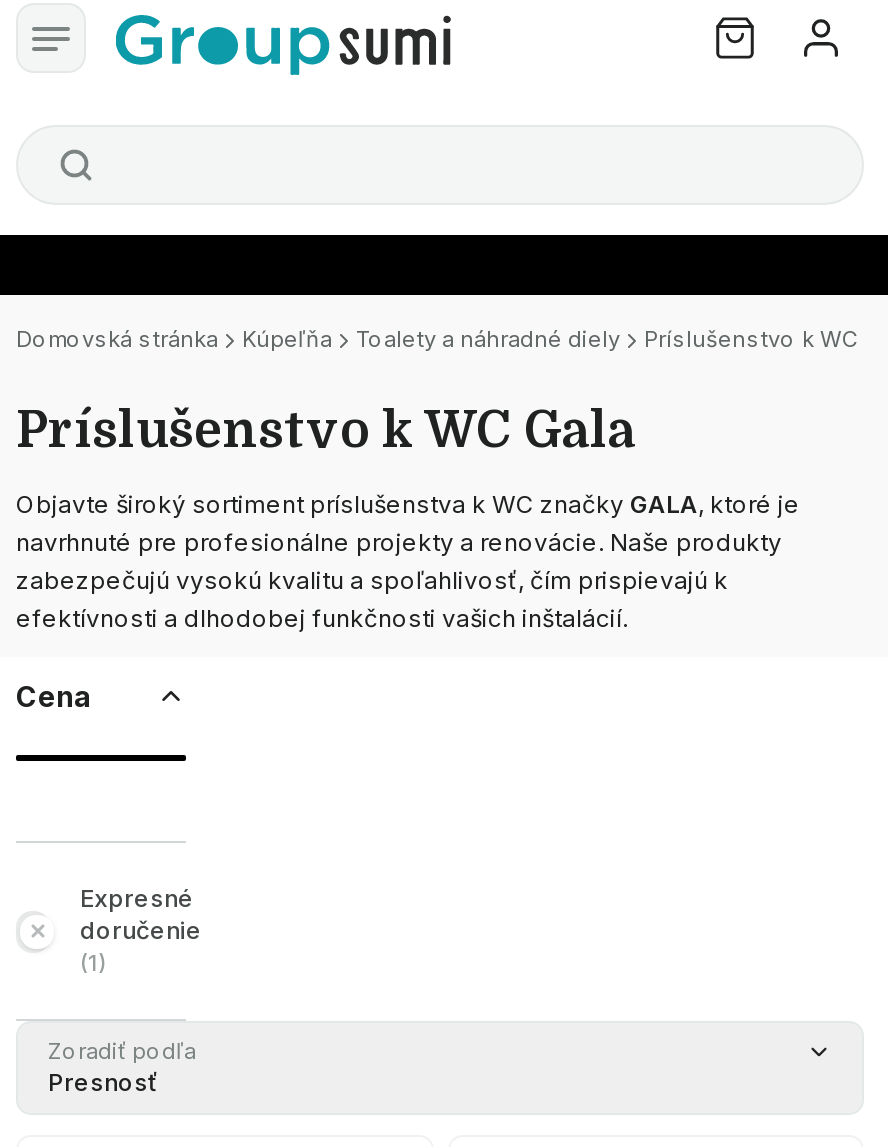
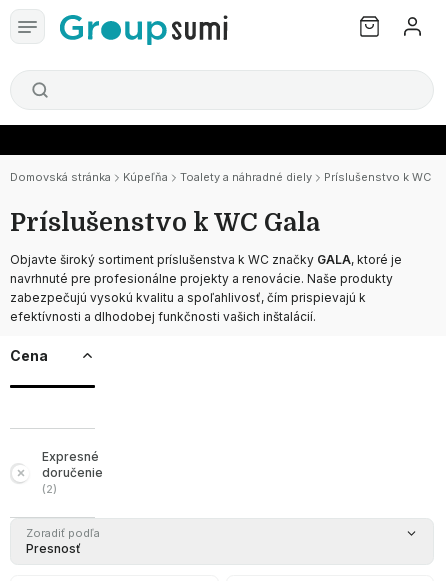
[80,949,106,977] (1) -> [42,482,57,496] (2)

